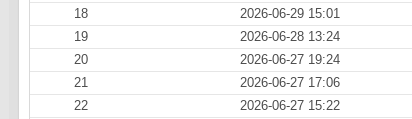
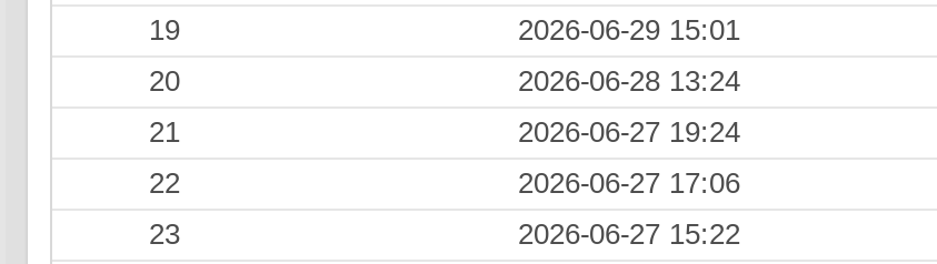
[73,6,87,21] 18 -> [149,13,180,47] 19
[73,29,87,44] 19 -> [149,64,180,98] 20
[73,52,87,67] 20 -> [149,115,180,149] 21
[73,75,87,90] 21 -> [149,166,180,200] 22
[73,98,87,113] 22 -> [149,217,180,251] 23

